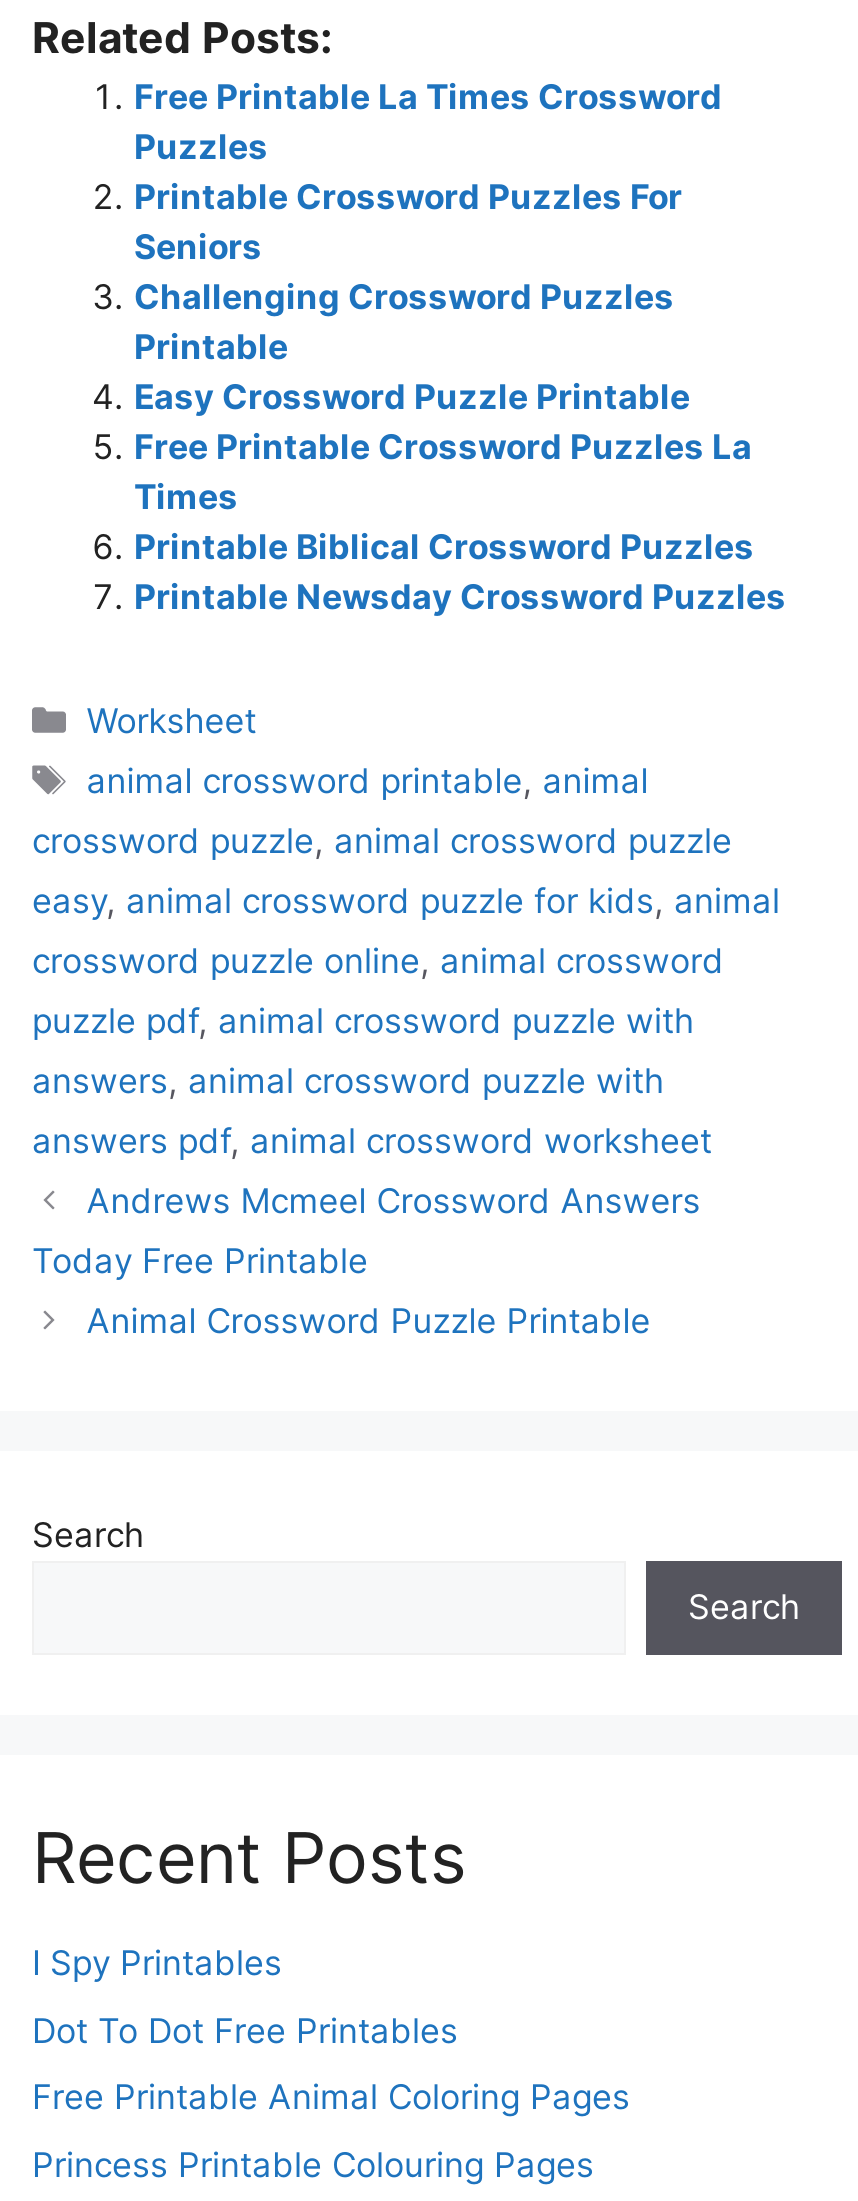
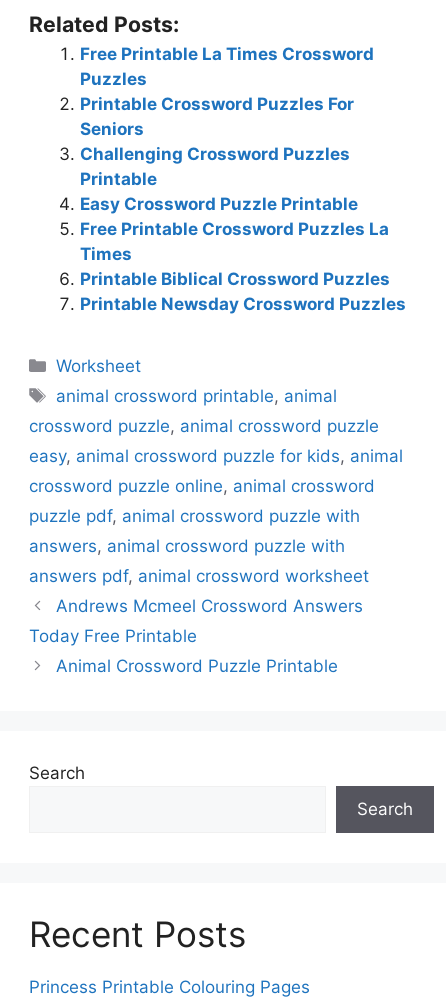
[32,1943,630,2117] I Spy Printables | Dot To Dot Free Printables | Free Printable Animal Coloring Pages -> none

